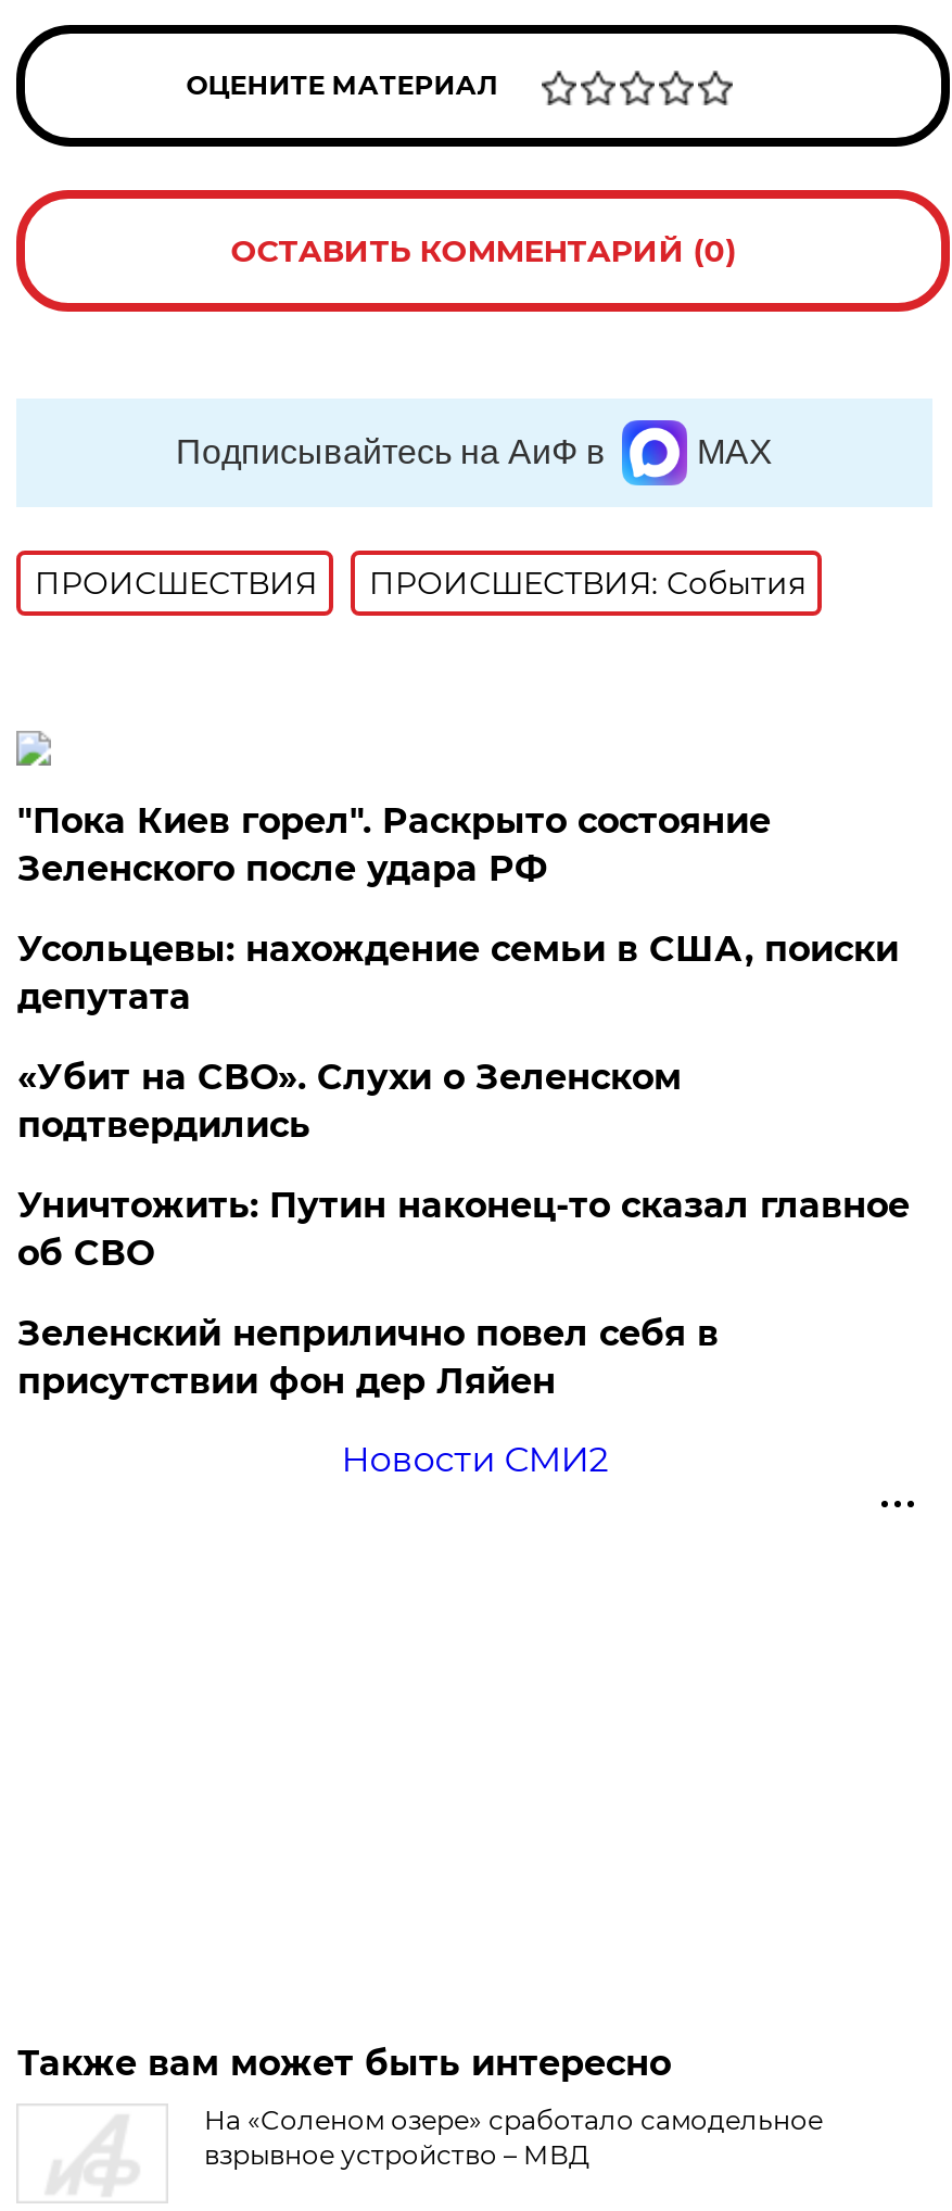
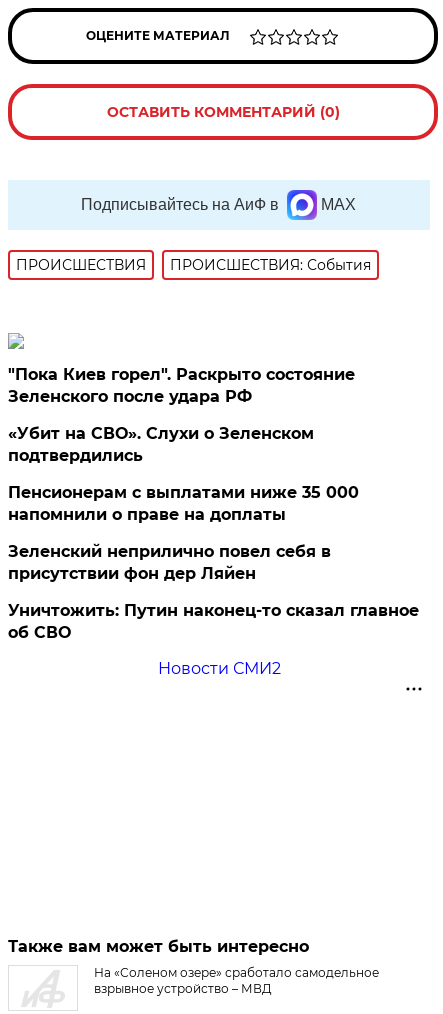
[17,928,899,1018] Усольцевы: нахождение семьи в США, поиски | депутата -> none
moved [17,1057,681,1146] -> [8,424,314,465]: «Убит на СВО». Слухи о Зеленском | подтвердились
none -> [8,483,359,524] Пенсионерам с выплатами ниже 35 000 | напомнили о праве на доплаты
moved [17,1185,909,1274] -> [8,601,419,642]: Уничтожить: Путин наконец-то сказал главное | об СВО
moved [17,1313,718,1402] -> [8,542,331,583]: Зеленский неприлично повел cебя в | присутствии фон дер Ляйен

